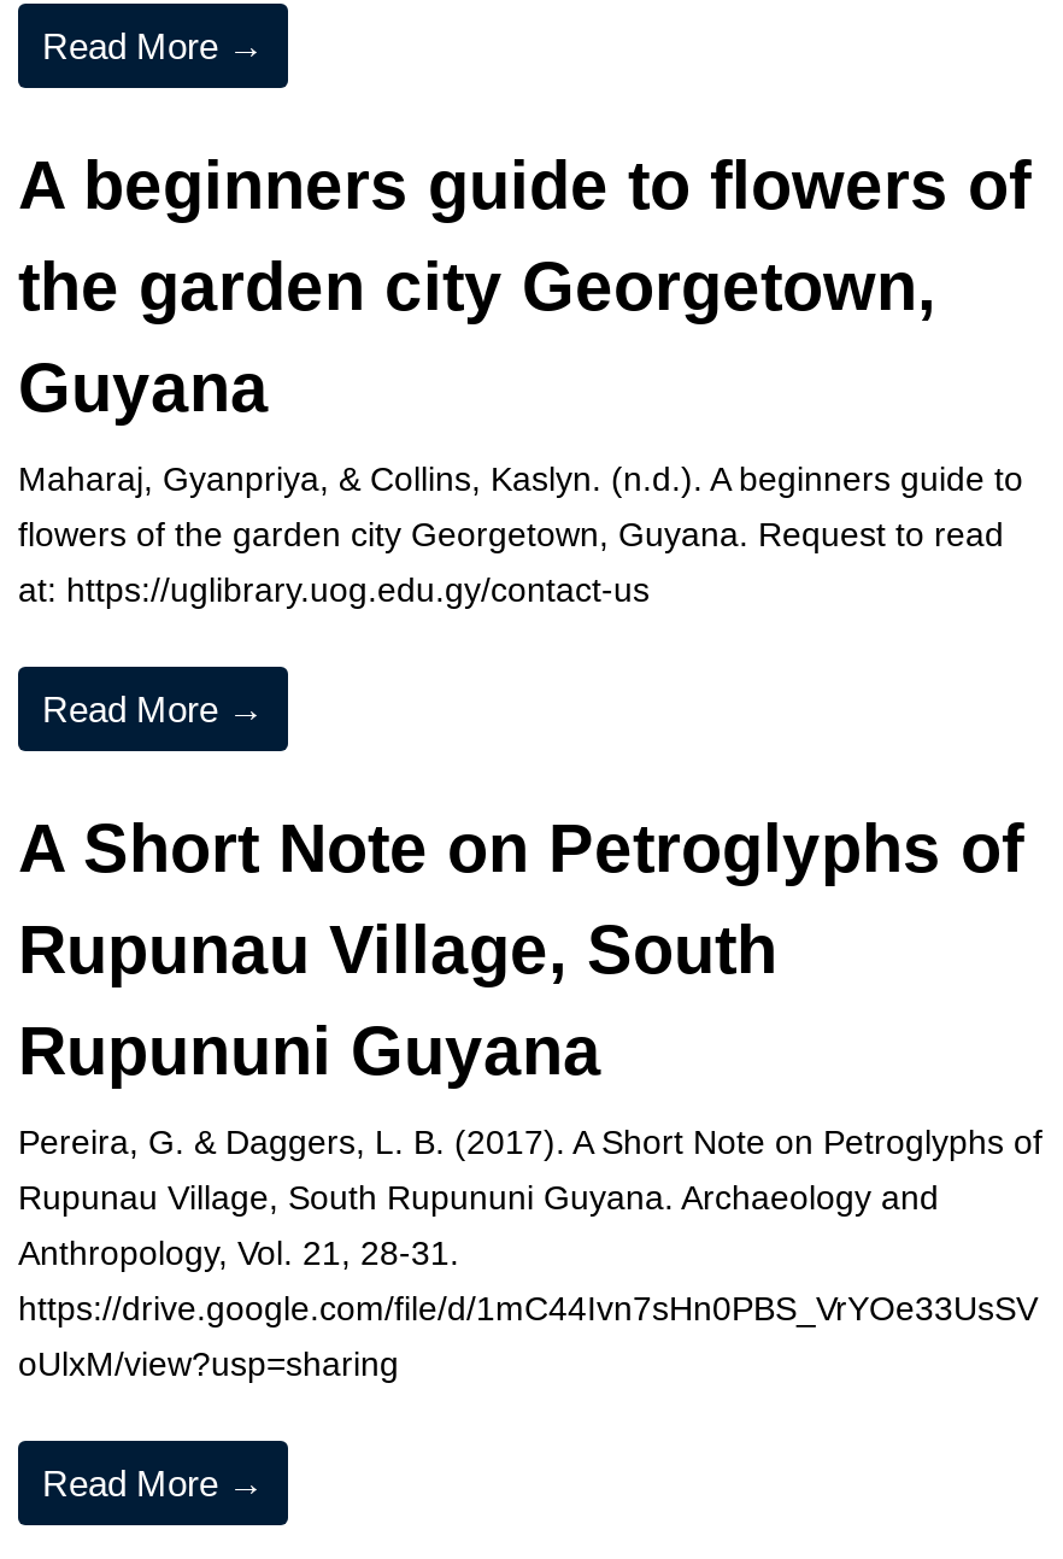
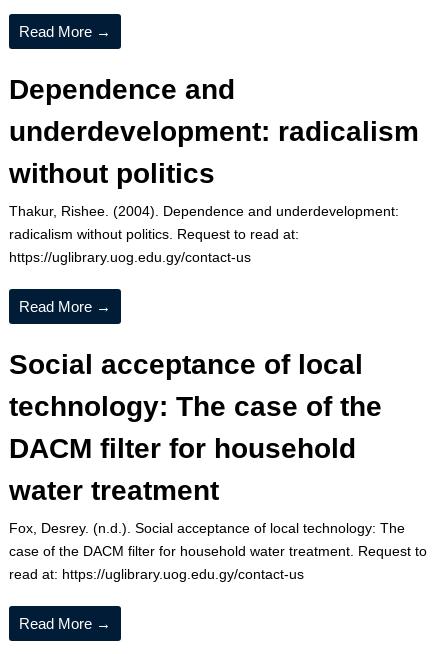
[18,148,1030,426] A beginners guide to flowers of | the garden city Georgetown, | Guyana -> [9,74,419,189] Dependence and | underdevelopment: radicalism | without politics
[18,459,1023,609] Maharaj, Gyanpriya, & Collins, Kaslyn. (n.d.). A beginners guide to | flowers of the garden city Georgetown, Guyana. Request to read | at: https://uglibrary.uog.edu.gy/contact-us -> [9,203,399,265] Thakur, Rishee. (2004). Dependence and underdevelopment: | radicalism without politics. Request to read at: | https://uglibrary.uog.edu.gy/contact-us
[18,811,1023,1089] A Short Note on Petroglyphs of | Rupunau Village, South | Rupununi Guyana -> [9,349,382,506] Social acceptance of local | technology: The case of the | DACM filter for household | water treatment
[18,1123,1043,1383] Pereira, G. & Daggers, L. B. (2017). A Short Note on Petroglyphs of | Rupunau Village, South Rupununi Guyana. Archaeology and | Anthropology, Vol. 21, 28-31. | https://drive.google.com/file/d/1mC44Ivn7sHn0PBS_VrYOe33UsSV | oUlxM/view?usp=sharing -> [9,520,427,582] Fox, Desrey. (n.d.). Social acceptance of local technology: The | case of the DACM filter for household water treatment. Request to | read at: https://uglibrary.uog.edu.gy/contact-us

